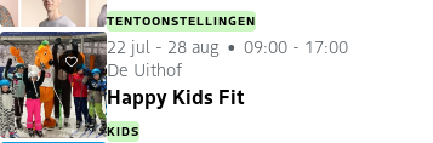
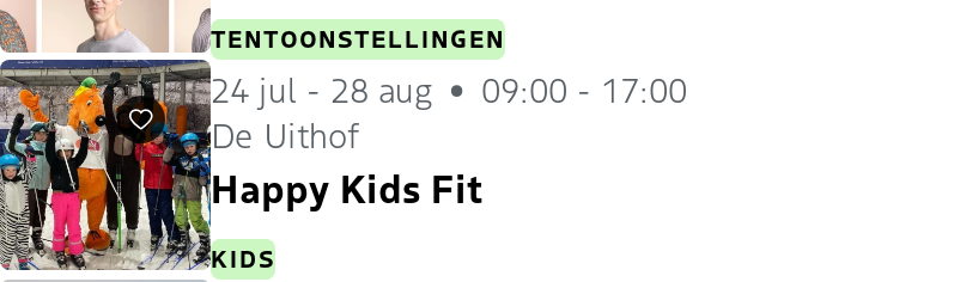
[107,34,348,58] 22 jul - 28 aug 09:00 - 17:00 -> [211,66,687,114] 24 jul - 28 aug 09:00 - 17:00

